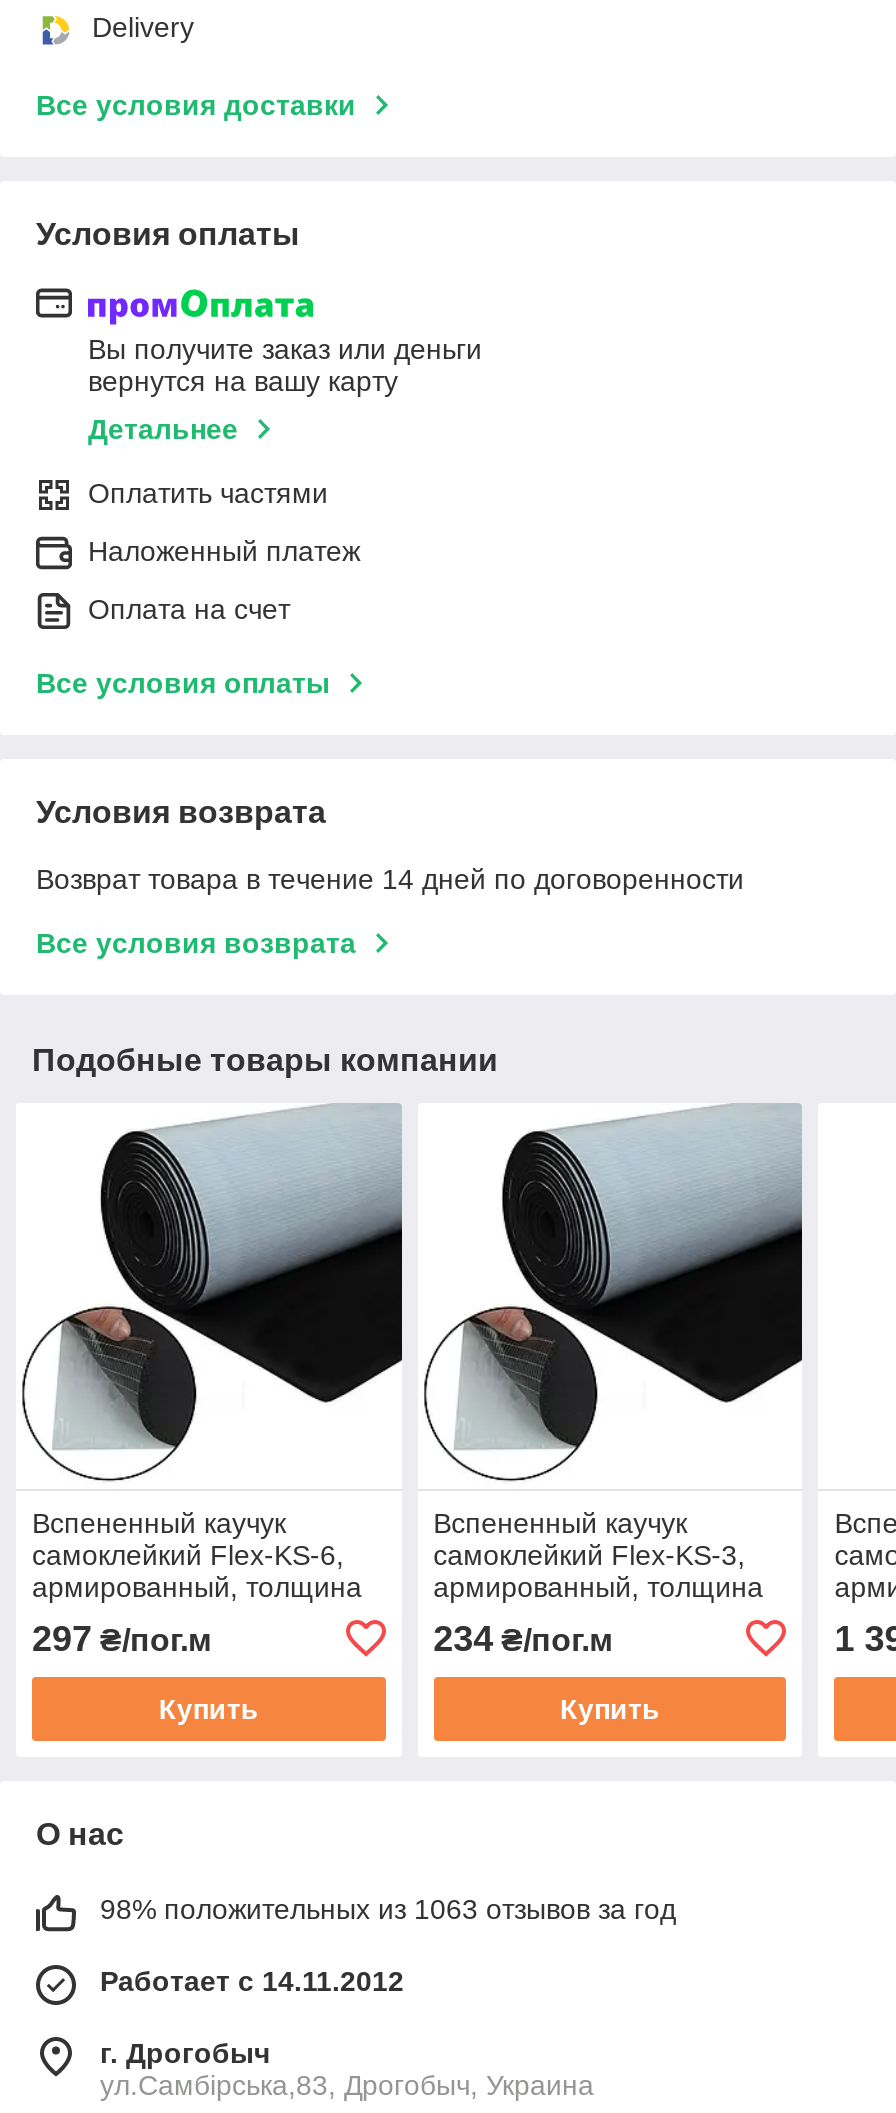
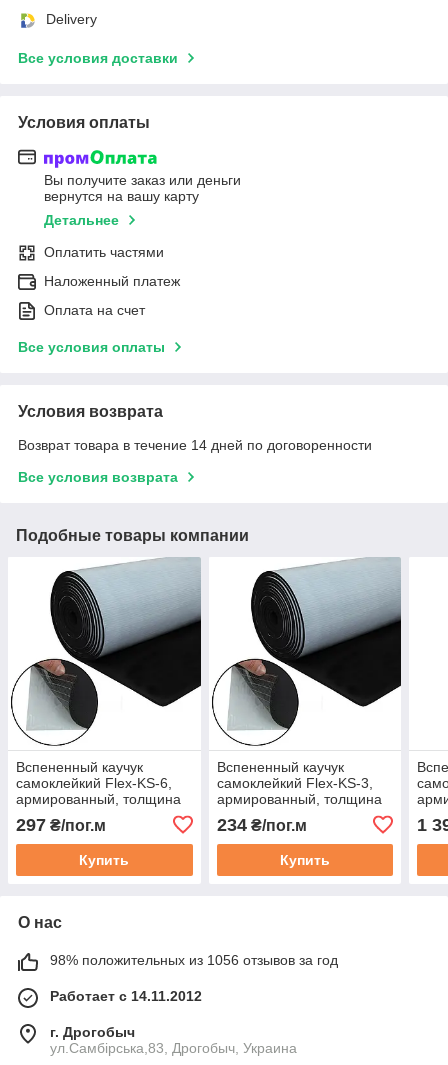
[100,1893,676,1925] 98% положительных из 1063 отзывов за год -> [50,952,338,968] 98% положительных из 1056 отзывов за год

